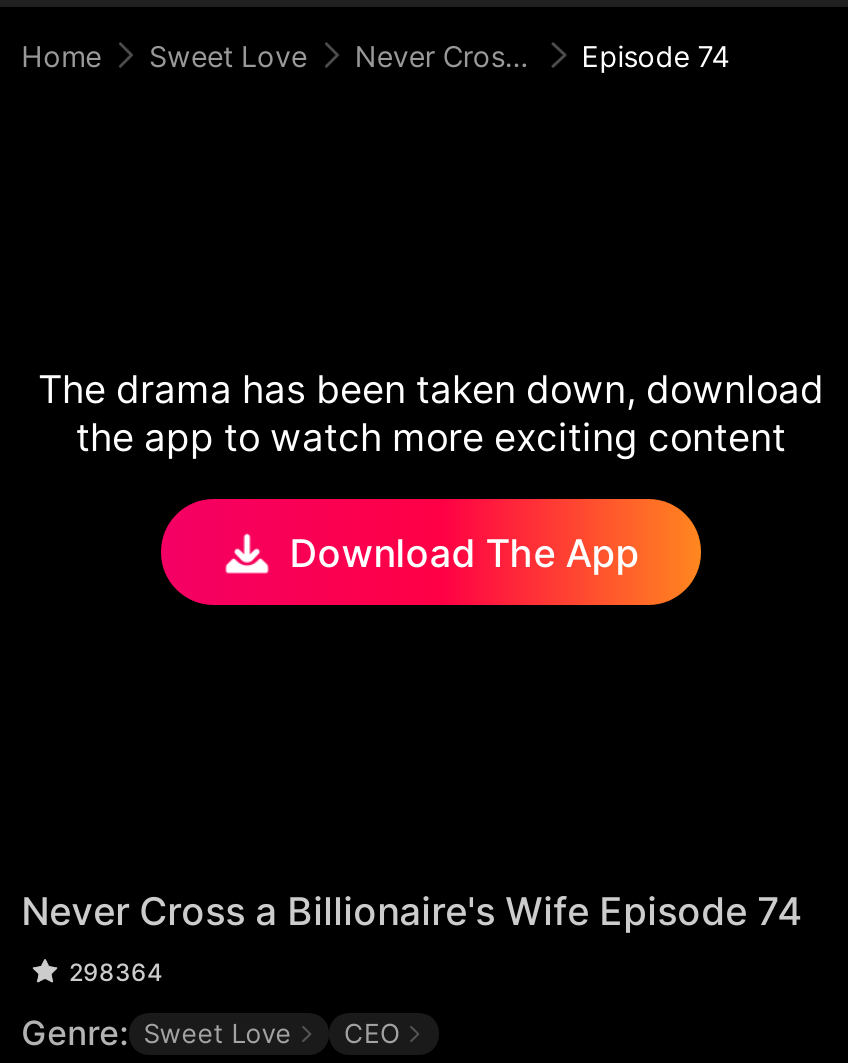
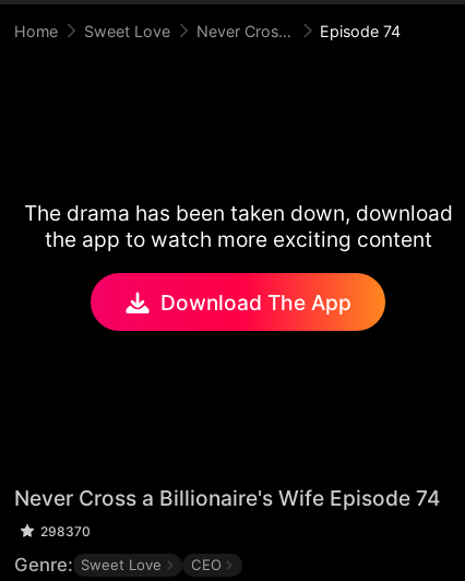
[69,957,163,987] 298364 -> [40,523,91,539] 298370

